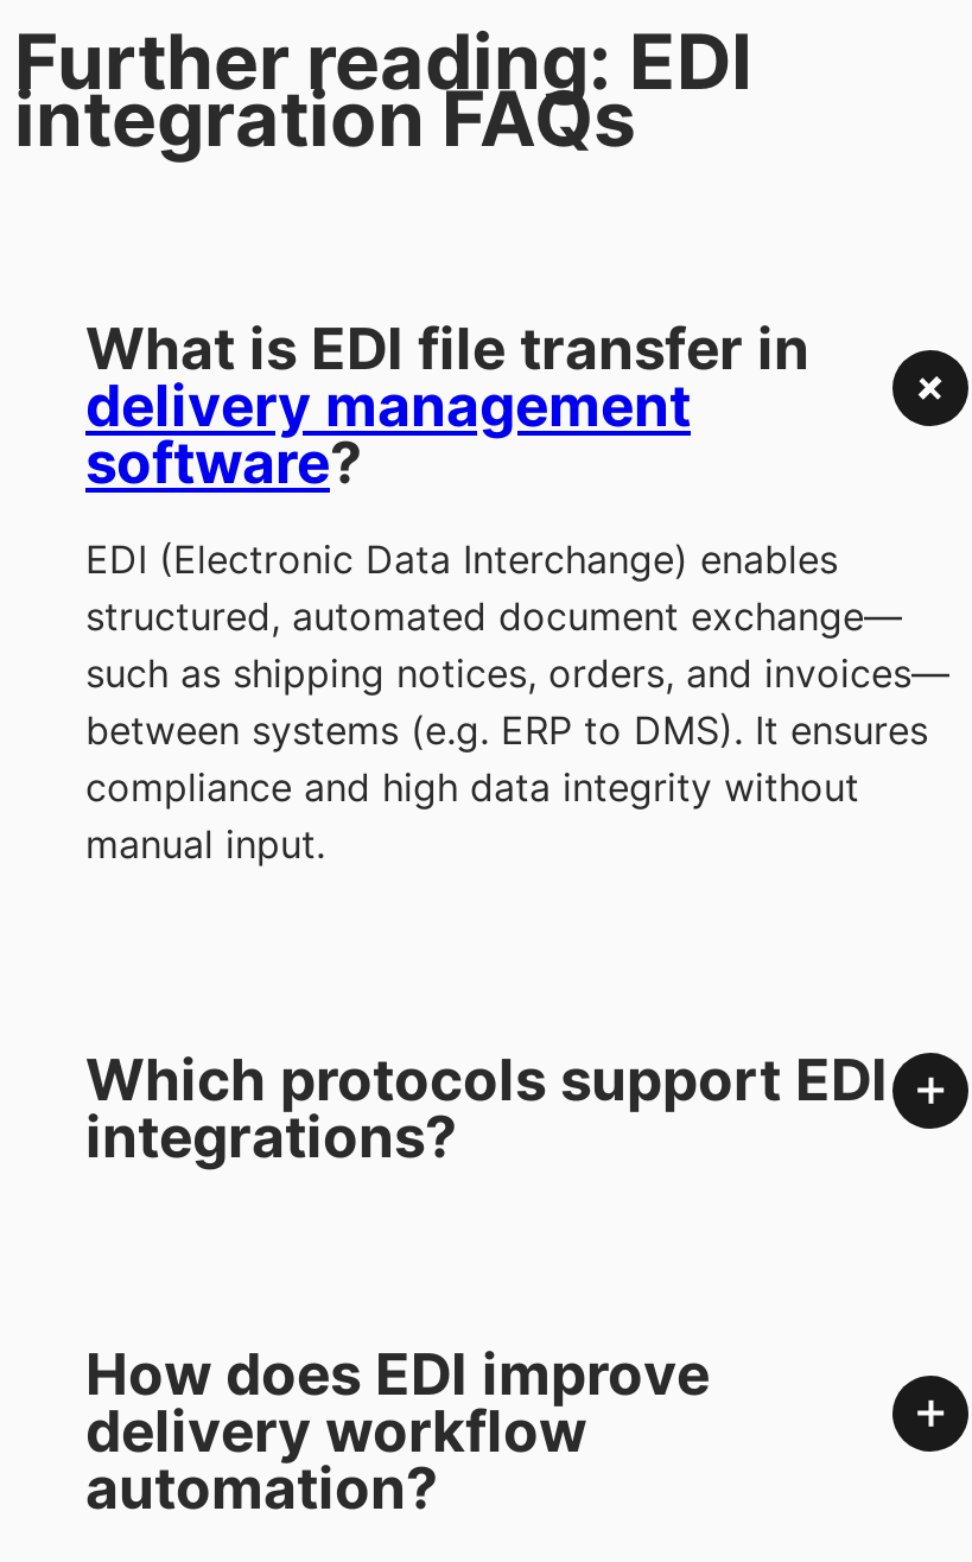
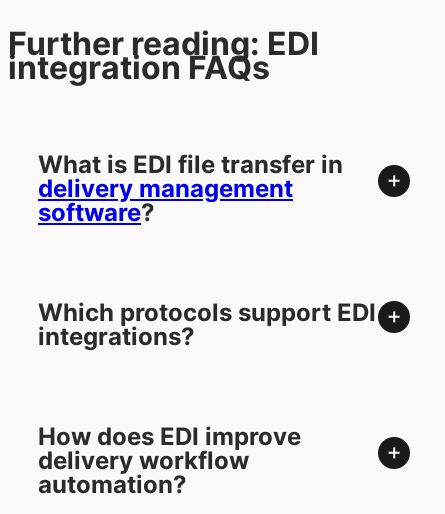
[85,535,949,867] EDI (Electronic Data Interchange) enables | structured, automated document exchange— | such as shipping notices, orders, and invoices— | between systems (e.g. ERP to DMS). It ensures | compliance and high data integrity without | manual input. -> none

